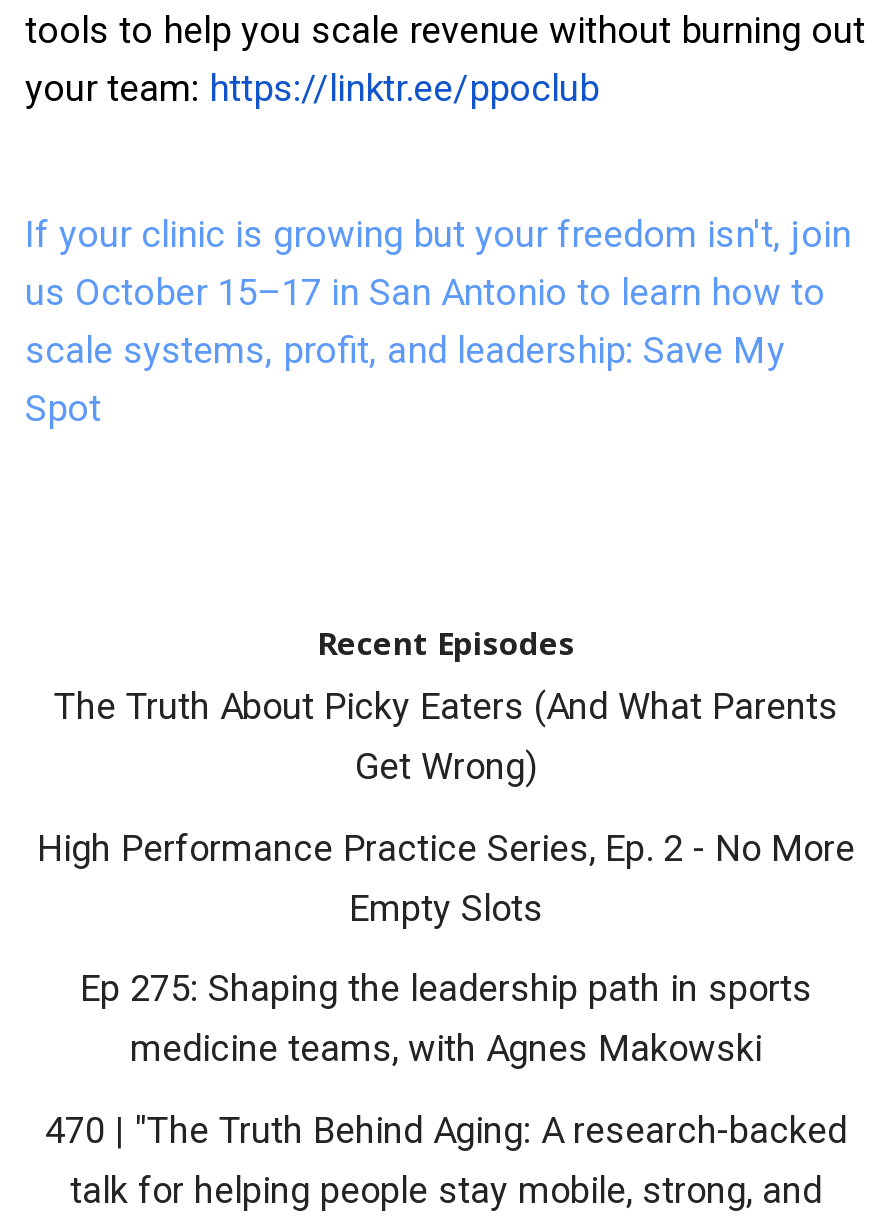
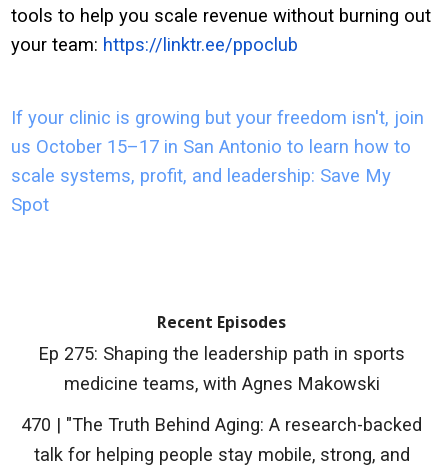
[37,686,855,929] The Truth About Picky Eaters (And What Parents | Get Wrong) | High Performance Practice Series, Ep. 2 - No More | Empty Slots -> none

